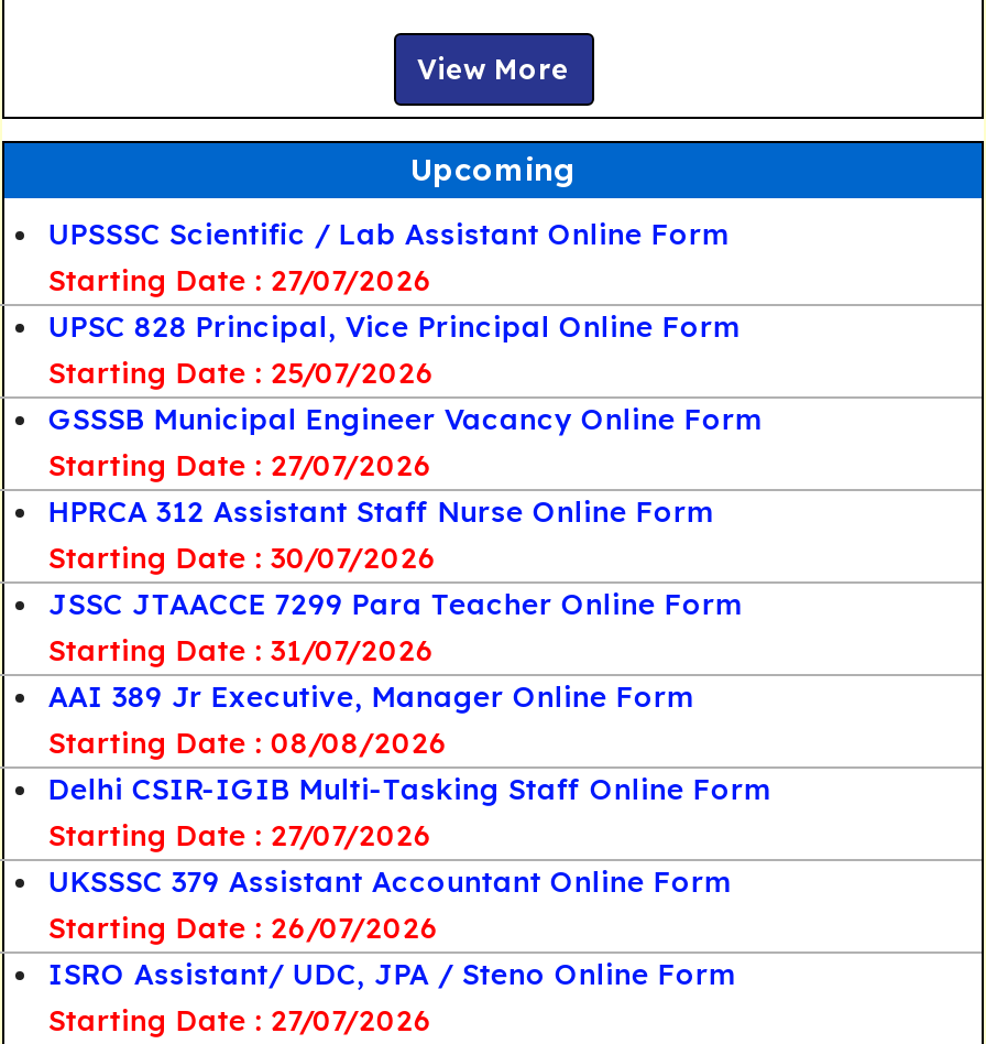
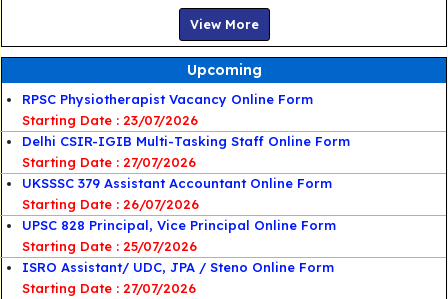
[48,217,761,761] UPSSSC Scientific / Lab Assistant Online Form | Starting Date : 27/07/2026 | GSSSB Municipal Engineer Vacancy Online Form | Starting Date : 27/07/2026 | HPRCA 312 Assistant Staff Nurse Online Form | Starting Date : 30/07/2026 | JSSC JTAACCE 7299 Para Teacher Online Form | Starting Date : 31/07/2026 | AAI 389 Jr Executive, Manager Online Form | Starting Date : 08/08/2026 -> [22,91,313,128] RPSC Physiotherapist Vacancy Online Form | Starting Date : 23/07/2026
moved [48,309,739,391] -> [22,217,336,254]: UPSC 828 Principal, Vice Principal Online Form | Starting Date : 25/07/2026
moved [48,772,770,946] -> [22,133,350,212]: Delhi CSIR-IGIB Multi-Tasking Staff Online Form | Starting Date : 27/07/2026 | UKSSSC 379 Assistant Accountant Online Form | Starting Date : 26/07/2026

